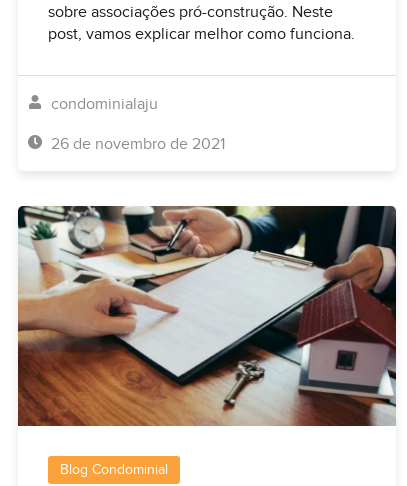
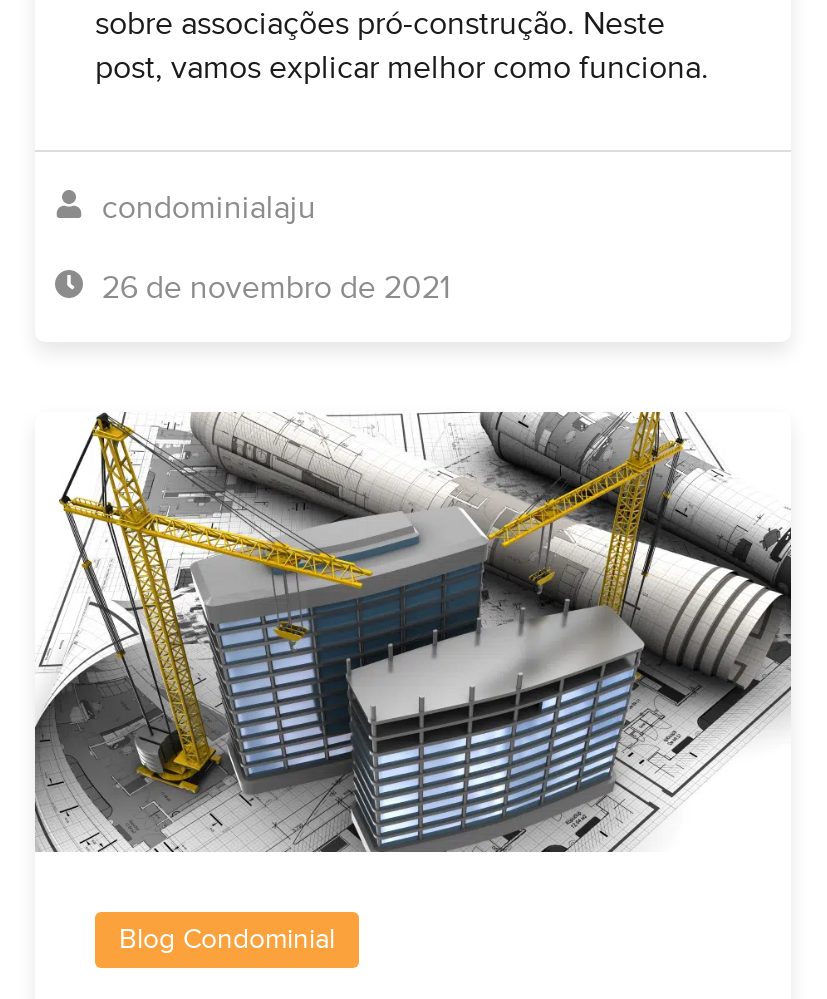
[17,205,397,427] [image] -> [33,410,793,854] [image]

